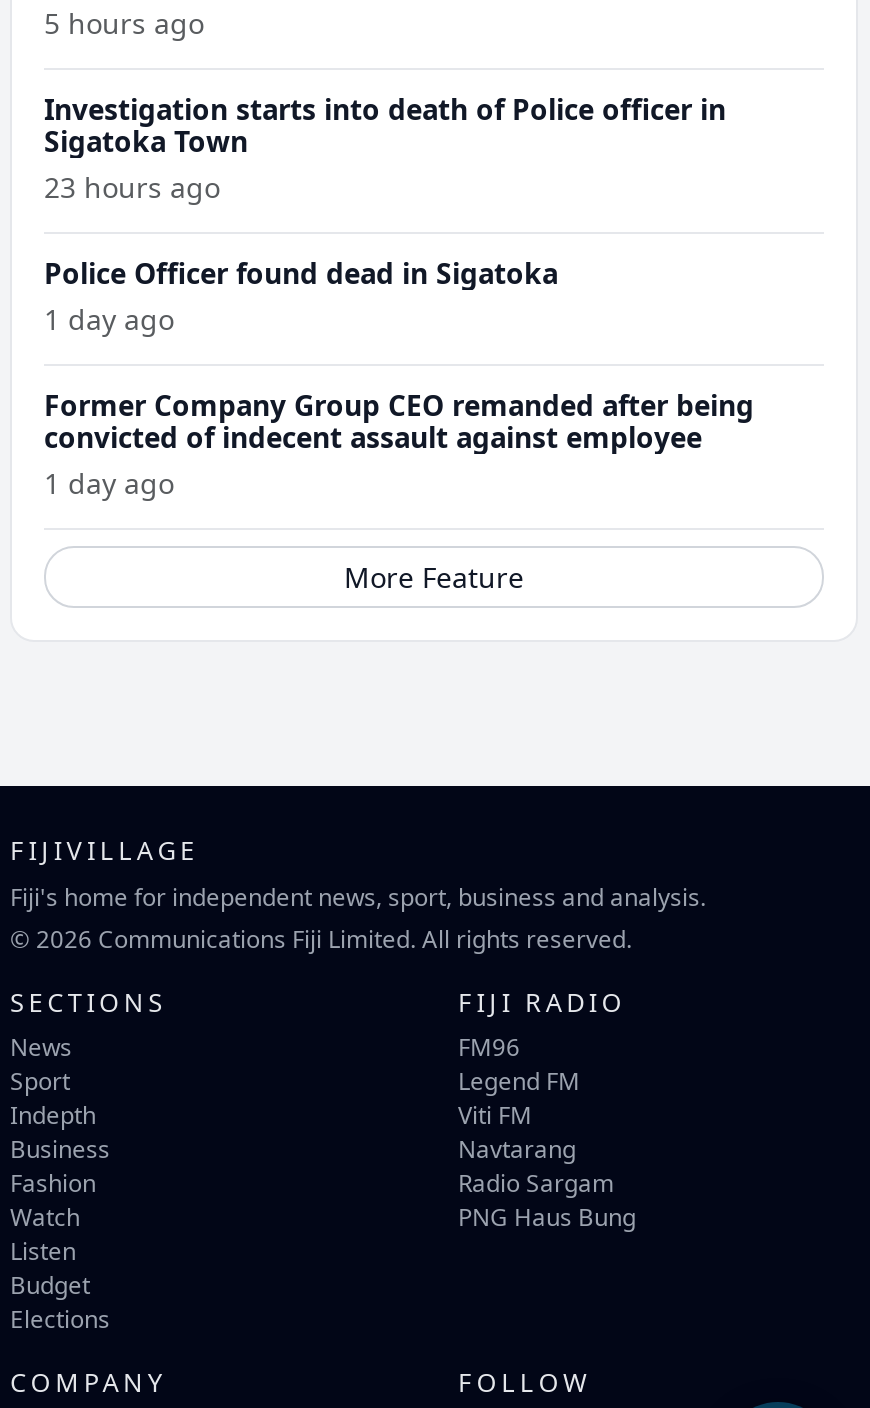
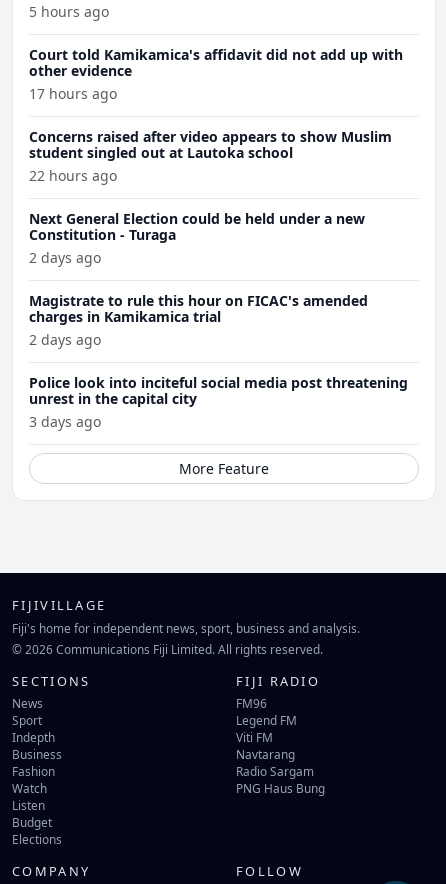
[44,91,754,503] Investigation starts into death of Police officer in | Sigatoka Town | 23 hours ago | Police Officer found dead in Sigatoka | 1 day ago | Former Company Group CEO remanded after being | convicted of indecent assault against employee | 1 day ago -> [29,45,408,431] Court told Kamikamica's affidavit did not add up with | other evidence | 17 hours ago | Concerns raised after video appears to show Muslim | student singled out at Lautoka school | 22 hours ago | Next General Election could be held under a new | Constitution - Turaga | 2 days ago | Magistrate to rule this hour on FICAC's amended | charges in Kamikamica trial | 2 days ago | Police look into inciteful social media post threatening | unrest in the capital city | 3 days ago

